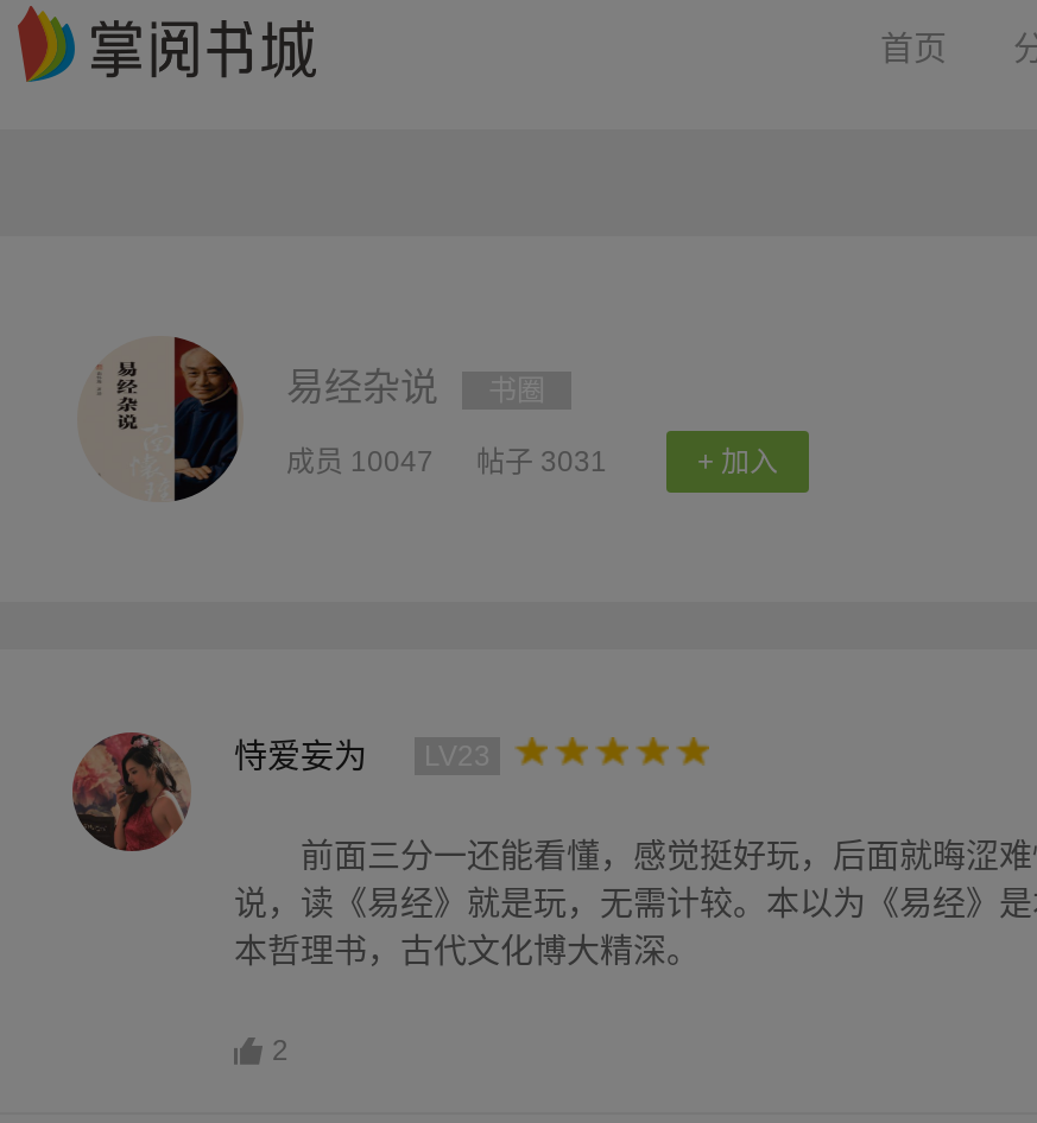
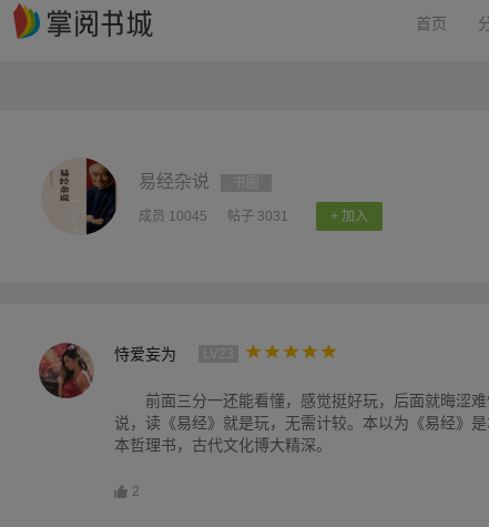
[286,445,607,478] 成员 10047 帖子 3031 -> [139,209,288,224] 成员 10045 帖子 3031

